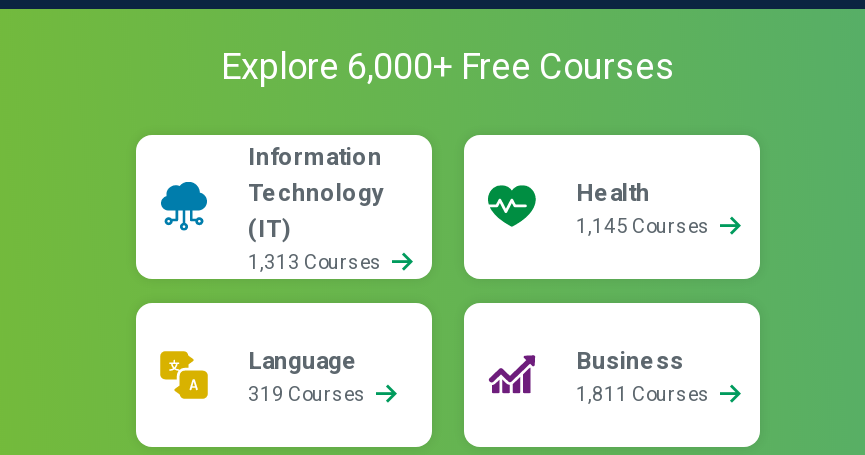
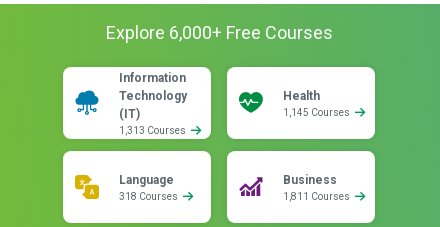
[248,383,370,405] 319 Courses -> [119,191,180,202] 318 Courses

